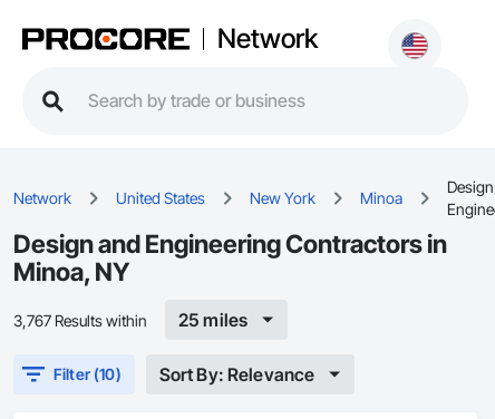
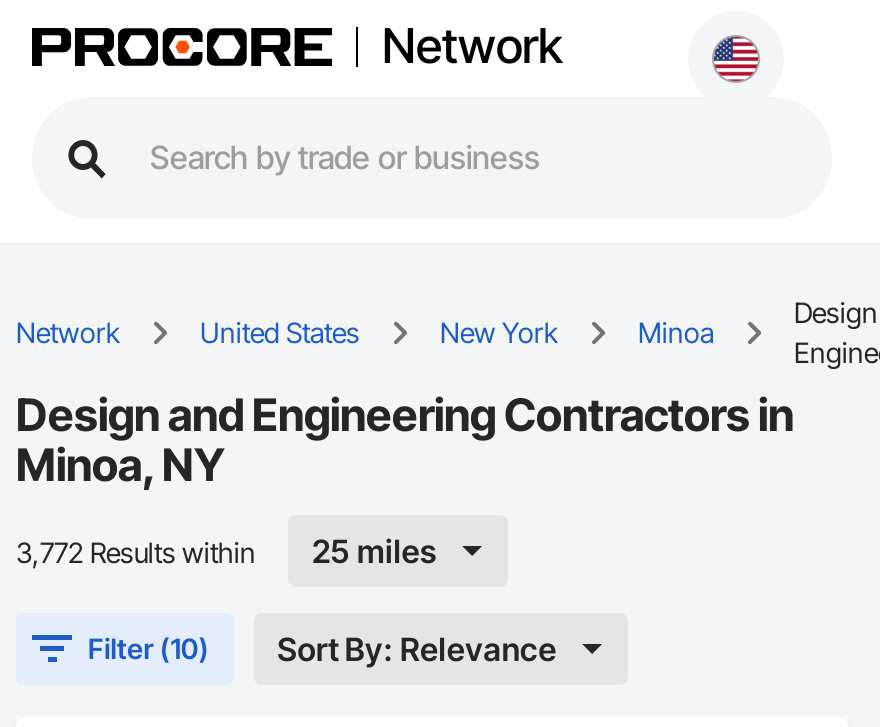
[13,310,147,329] 3,767 Results within -> [16,534,256,568] 3,772 Results within

